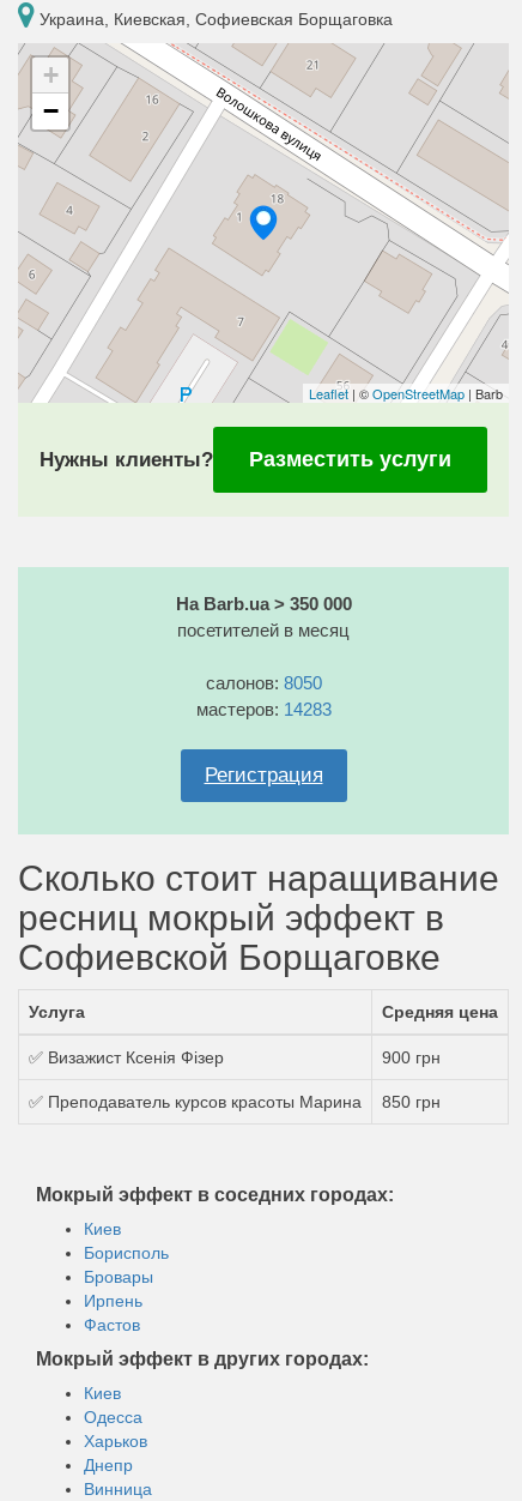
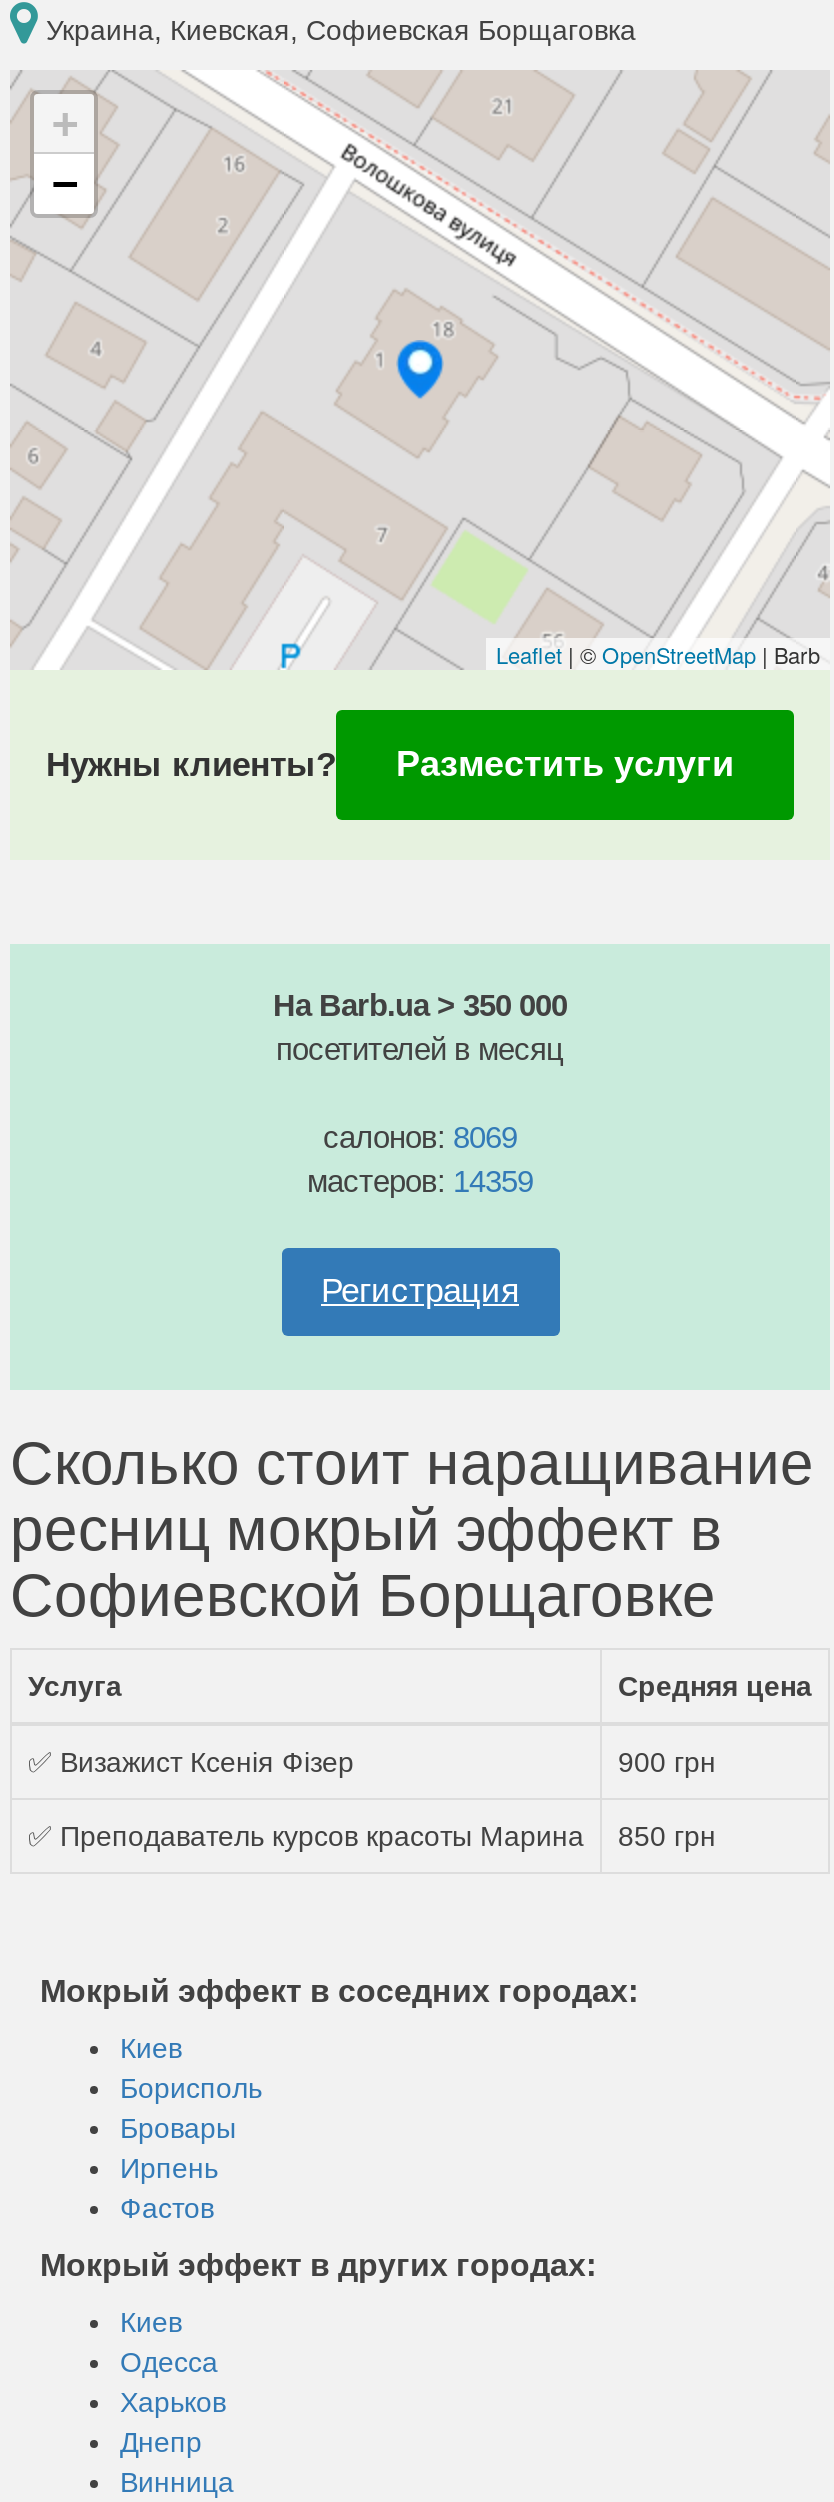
[205,673,321,693] салонов: 8050 -> [323,1120,517,1154] салонов: 8069
[196,699,331,719] мастеров: 14283 -> [307,1164,533,1198] мастеров: 14359

